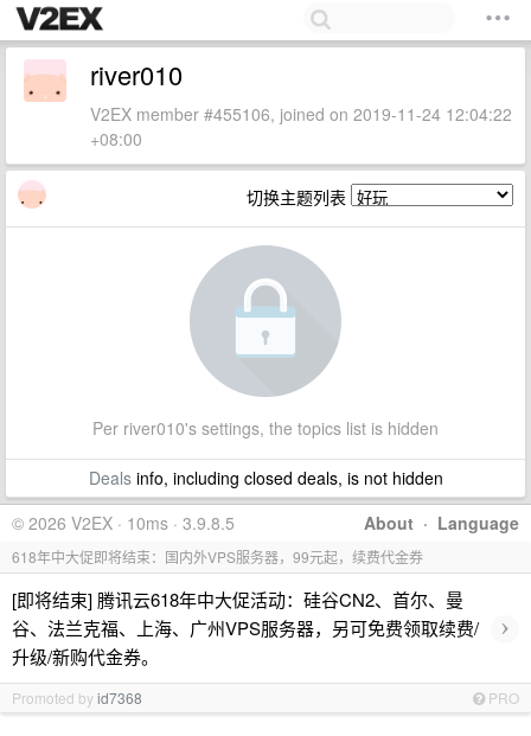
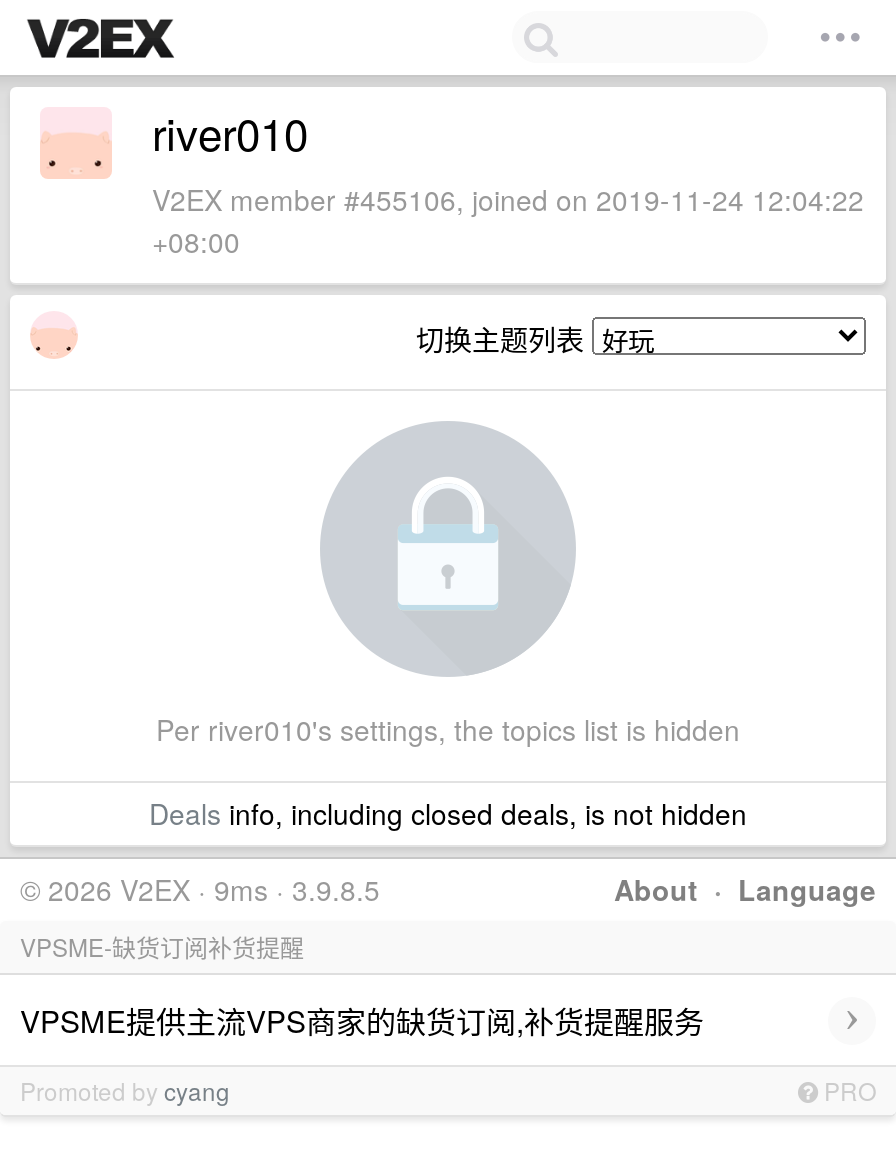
[12,511,235,535] © 2026 V2EX · 10ms · 3.9.8.5 -> [20,869,380,909] © 2026 V2EX · 9ms · 3.9.8.5
[12,546,423,567] 618年中大促即将结束：国内外VPS服务器，99元起，续费代金券 -> [20,929,304,963] VPSME-缺货订阅补货提醒
[12,587,479,668] [即将结束] 腾讯云618年中大促活动：硅谷CN2、首尔、曼 | 谷、法兰克福、上海、广州VPS服务器，另可免费领取续费/ | 升级/新购代金券。 -> [20,998,704,1040] VPSME提供主流VPS商家的缺货订阅,补货提醒服务
[12,687,142,708] Promoted by id7368 -> [20,1073,230,1107] Promoted by cyang

